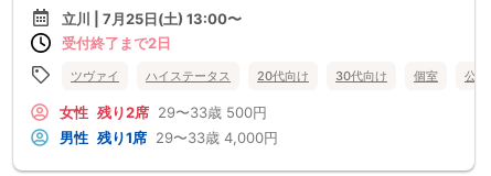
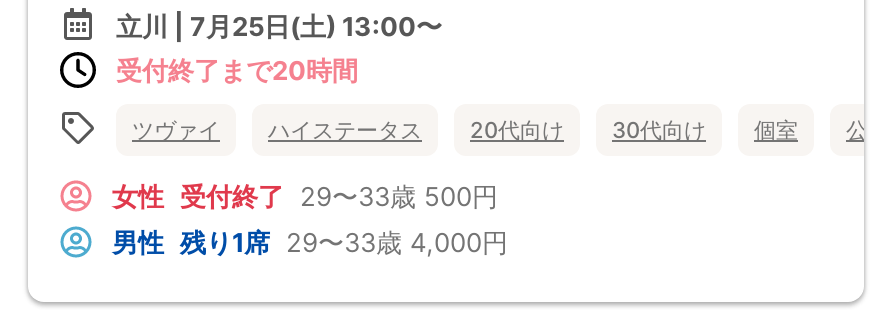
[62,34,171,52] 受付終了まで2日 -> [116,54,358,86] 受付終了まで20時間
[60,104,267,121] 女性 残り2席 29〜33歳 500円 -> [112,181,498,213] 女性 受付終了 29〜33歳 500円

